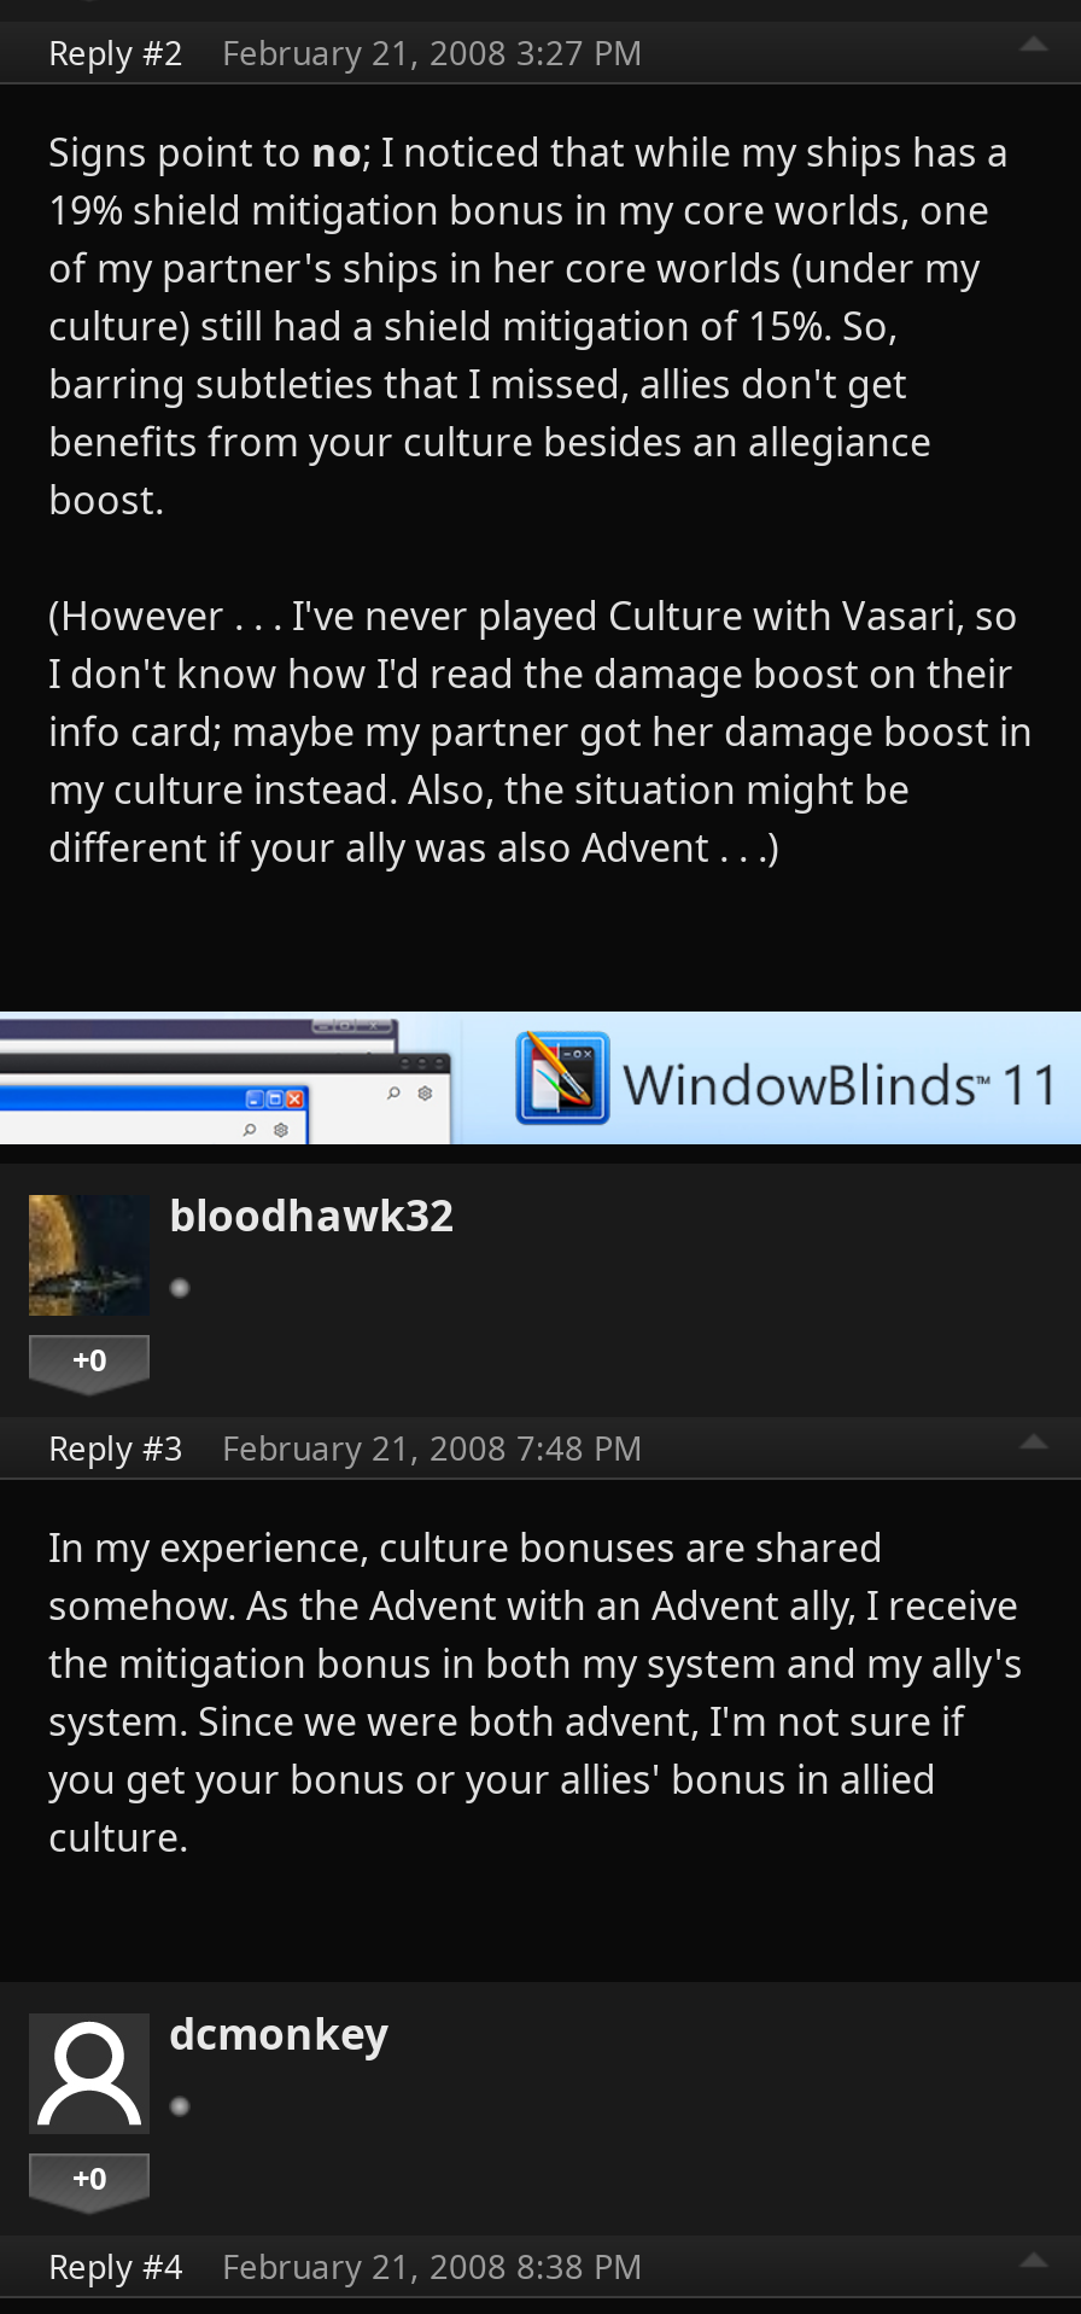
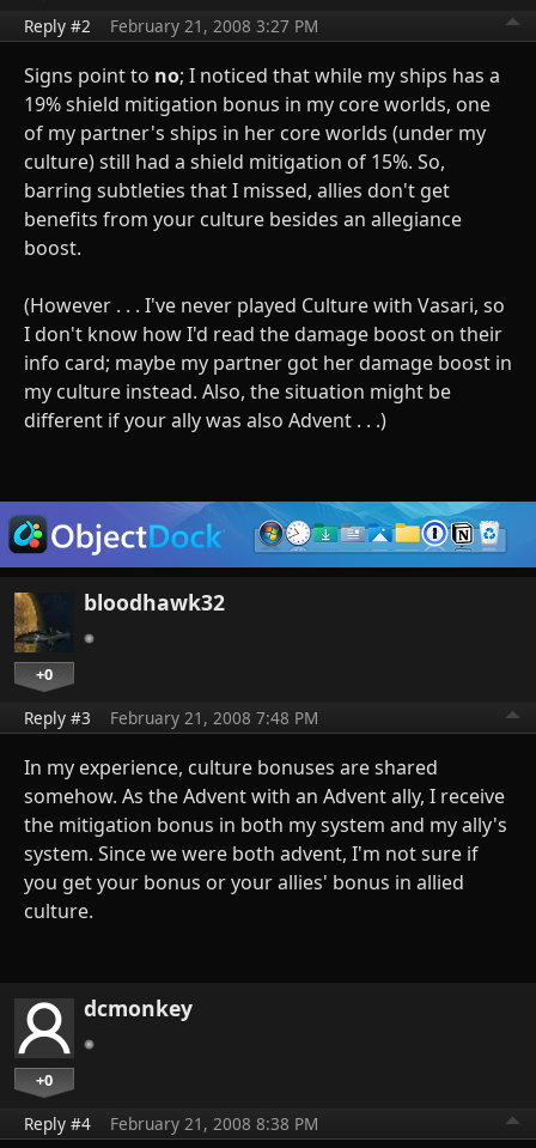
[7,1009,1074,1147] [image] -> [4,500,532,569] [image]

